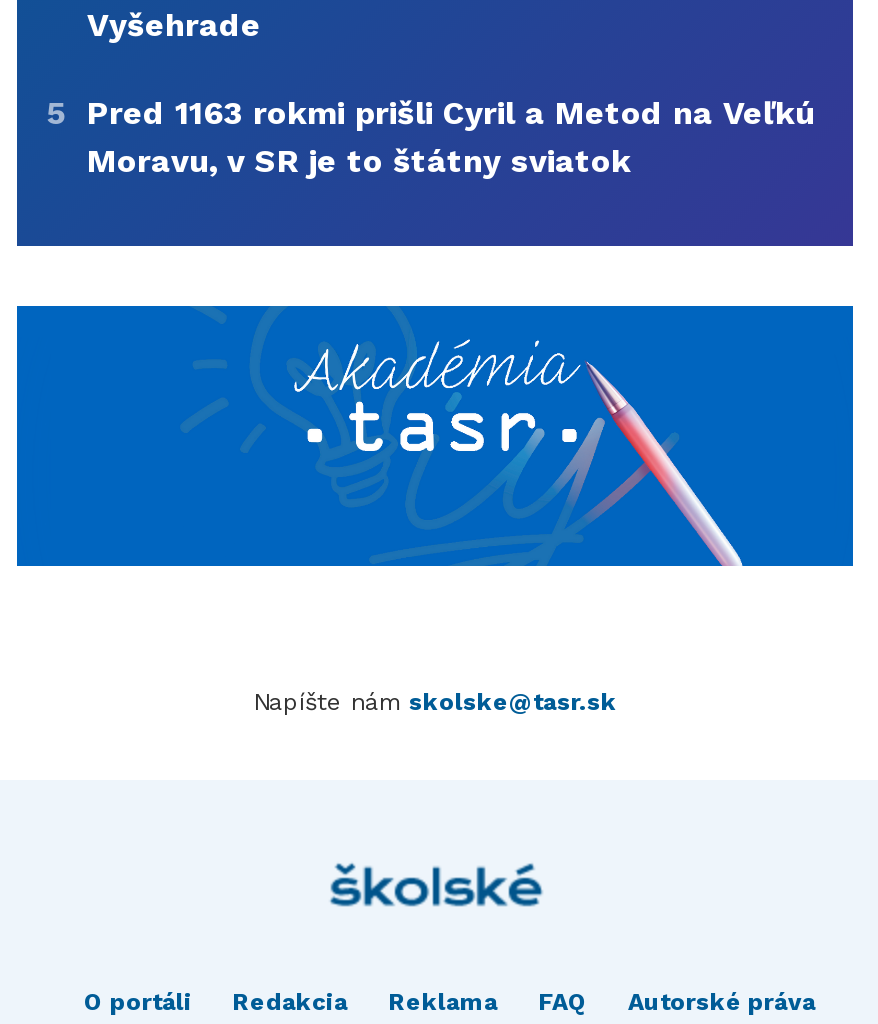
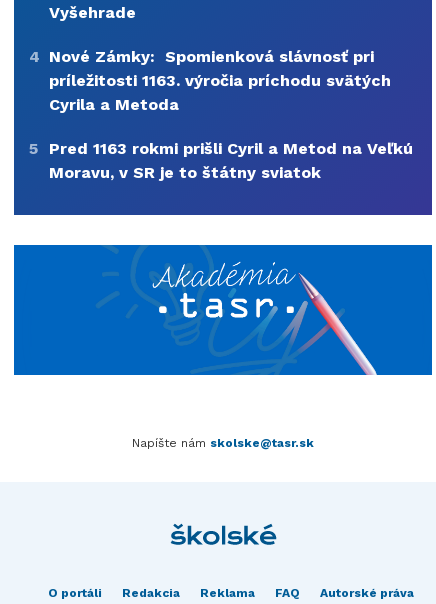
none -> [29,46,391,113] 4 Nové Zámky: Spomienková slávnosť pri | príležitosti 1163. výročia príchodu svätých | Cyrila a Metoda

